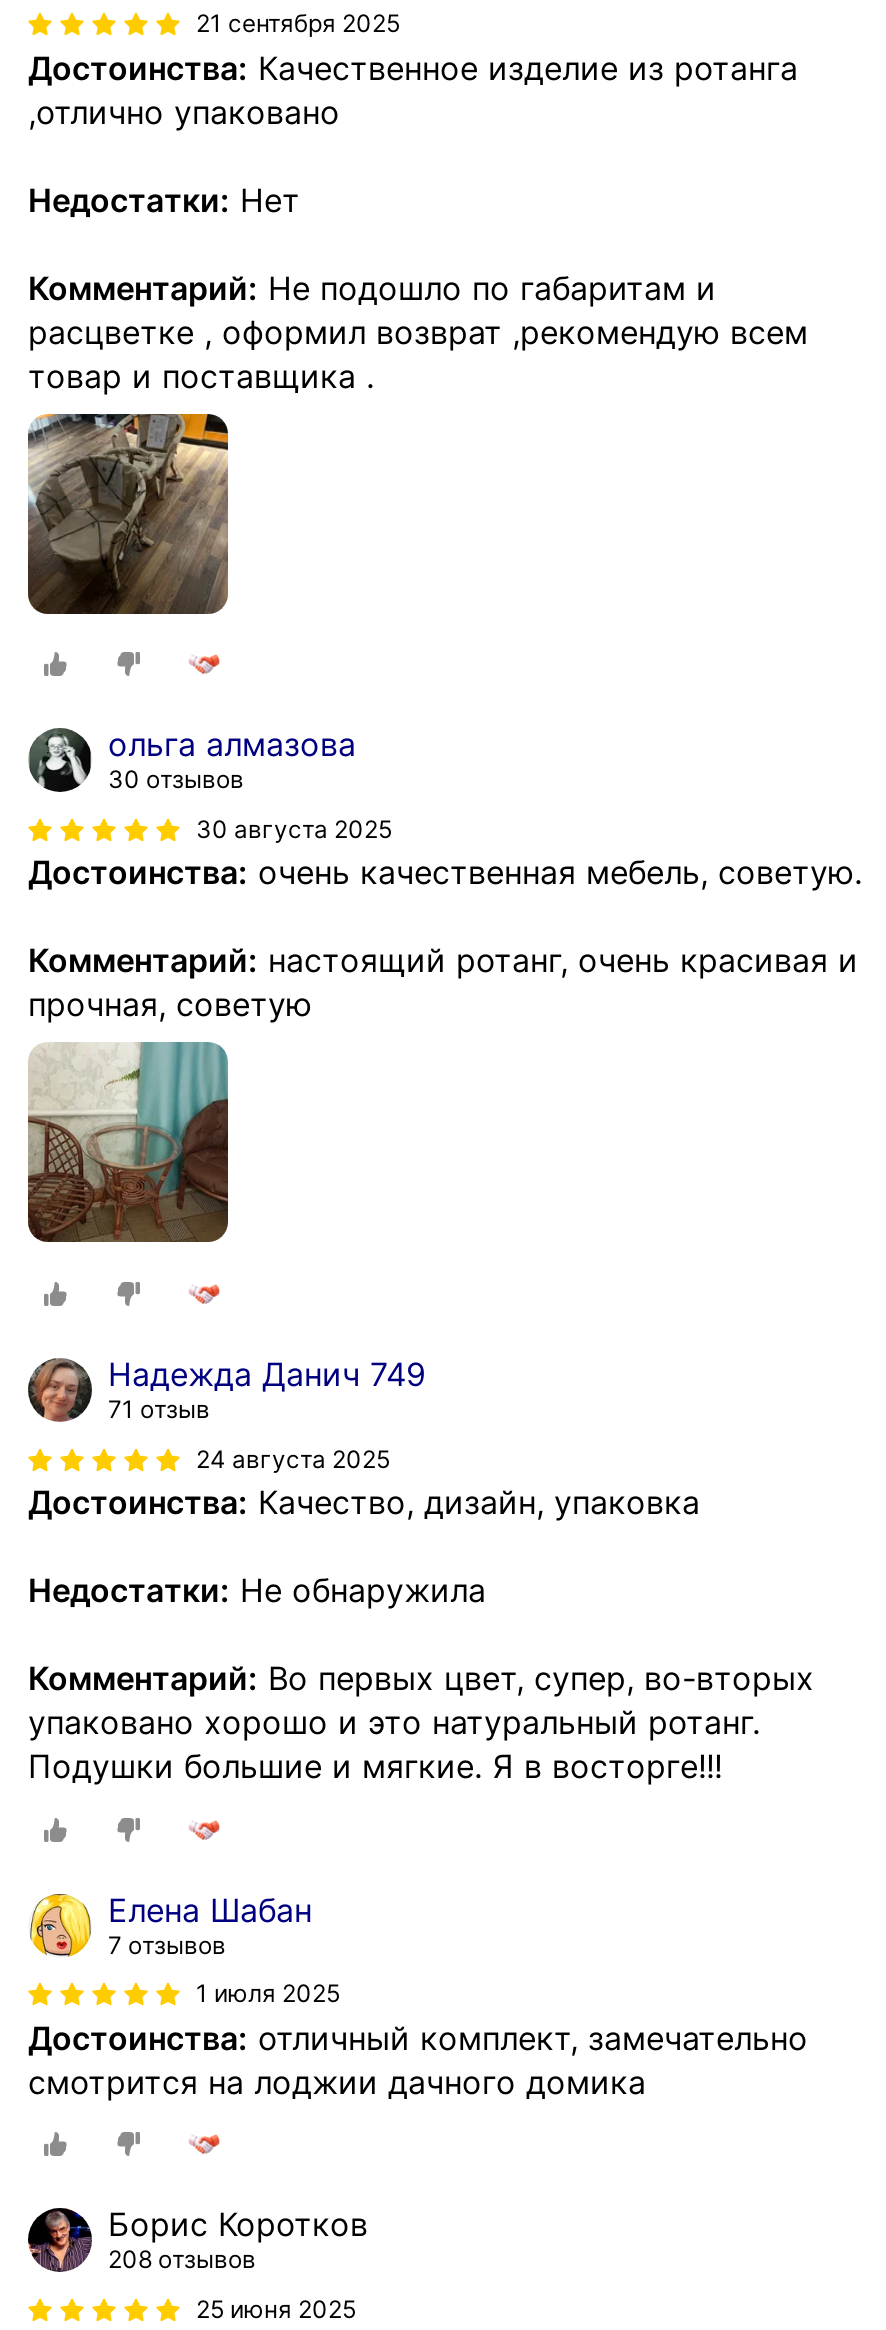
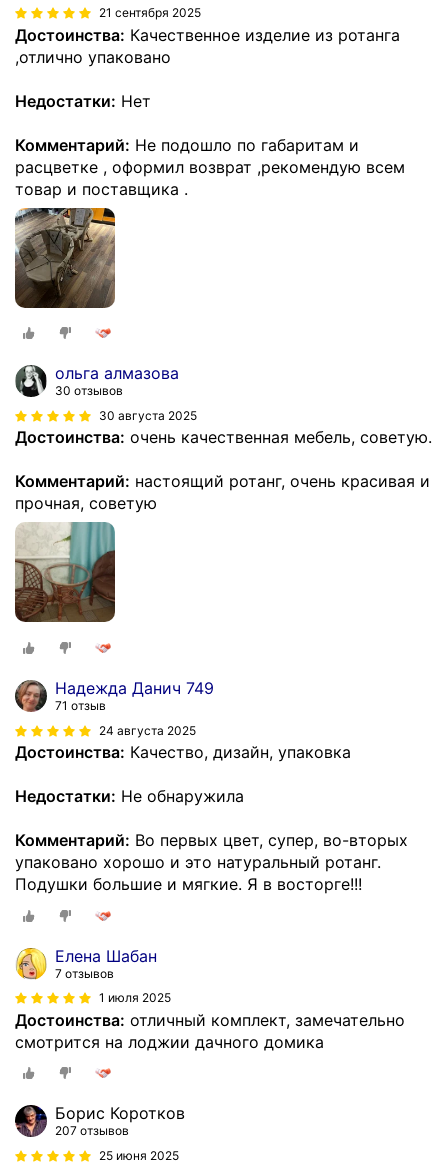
[108,2244,256,2274] 208 отзывов -> [55,1123,129,1138] 207 отзывов

